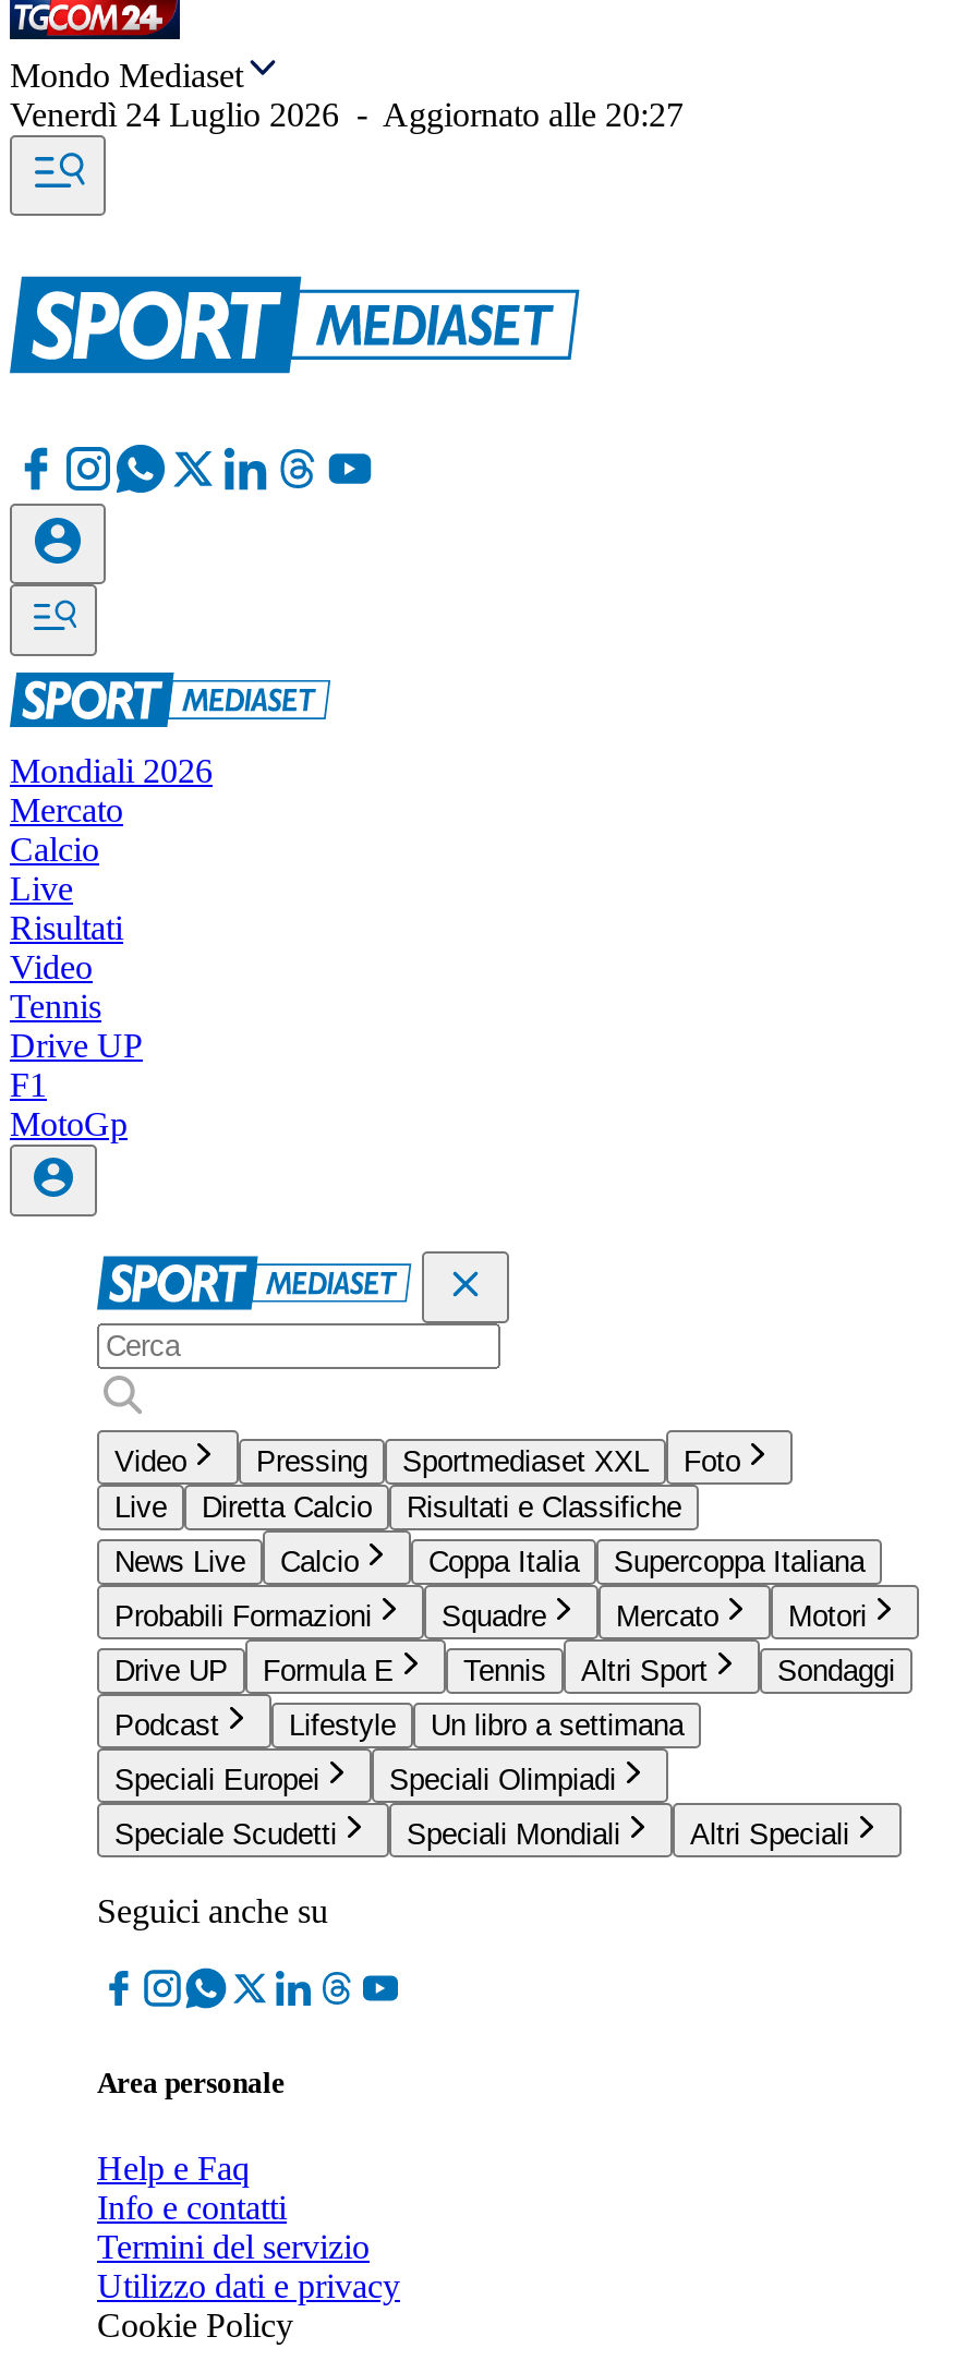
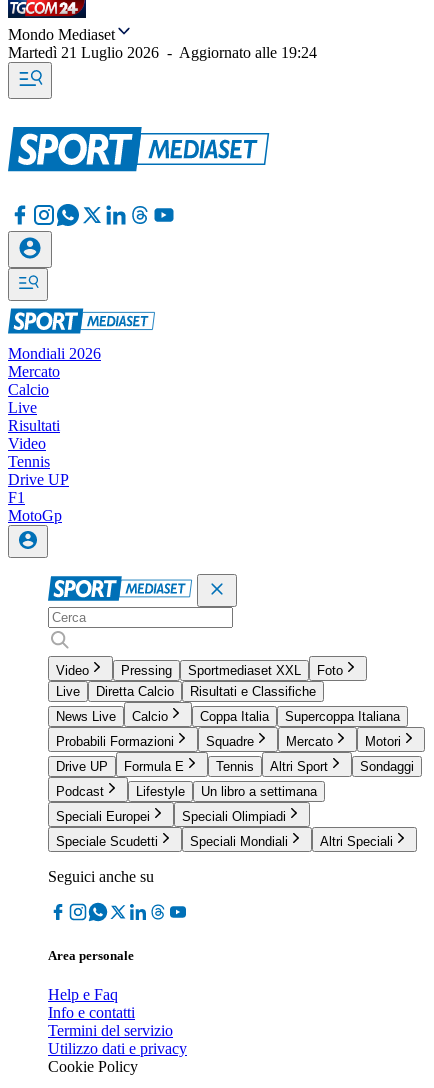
[10,96,684,133] Venerdì 24 Luglio 2026 - Aggiornato alle 20:27 -> [8,44,317,61] Martedì 21 Luglio 2026 - Aggiornato alle 19:24

